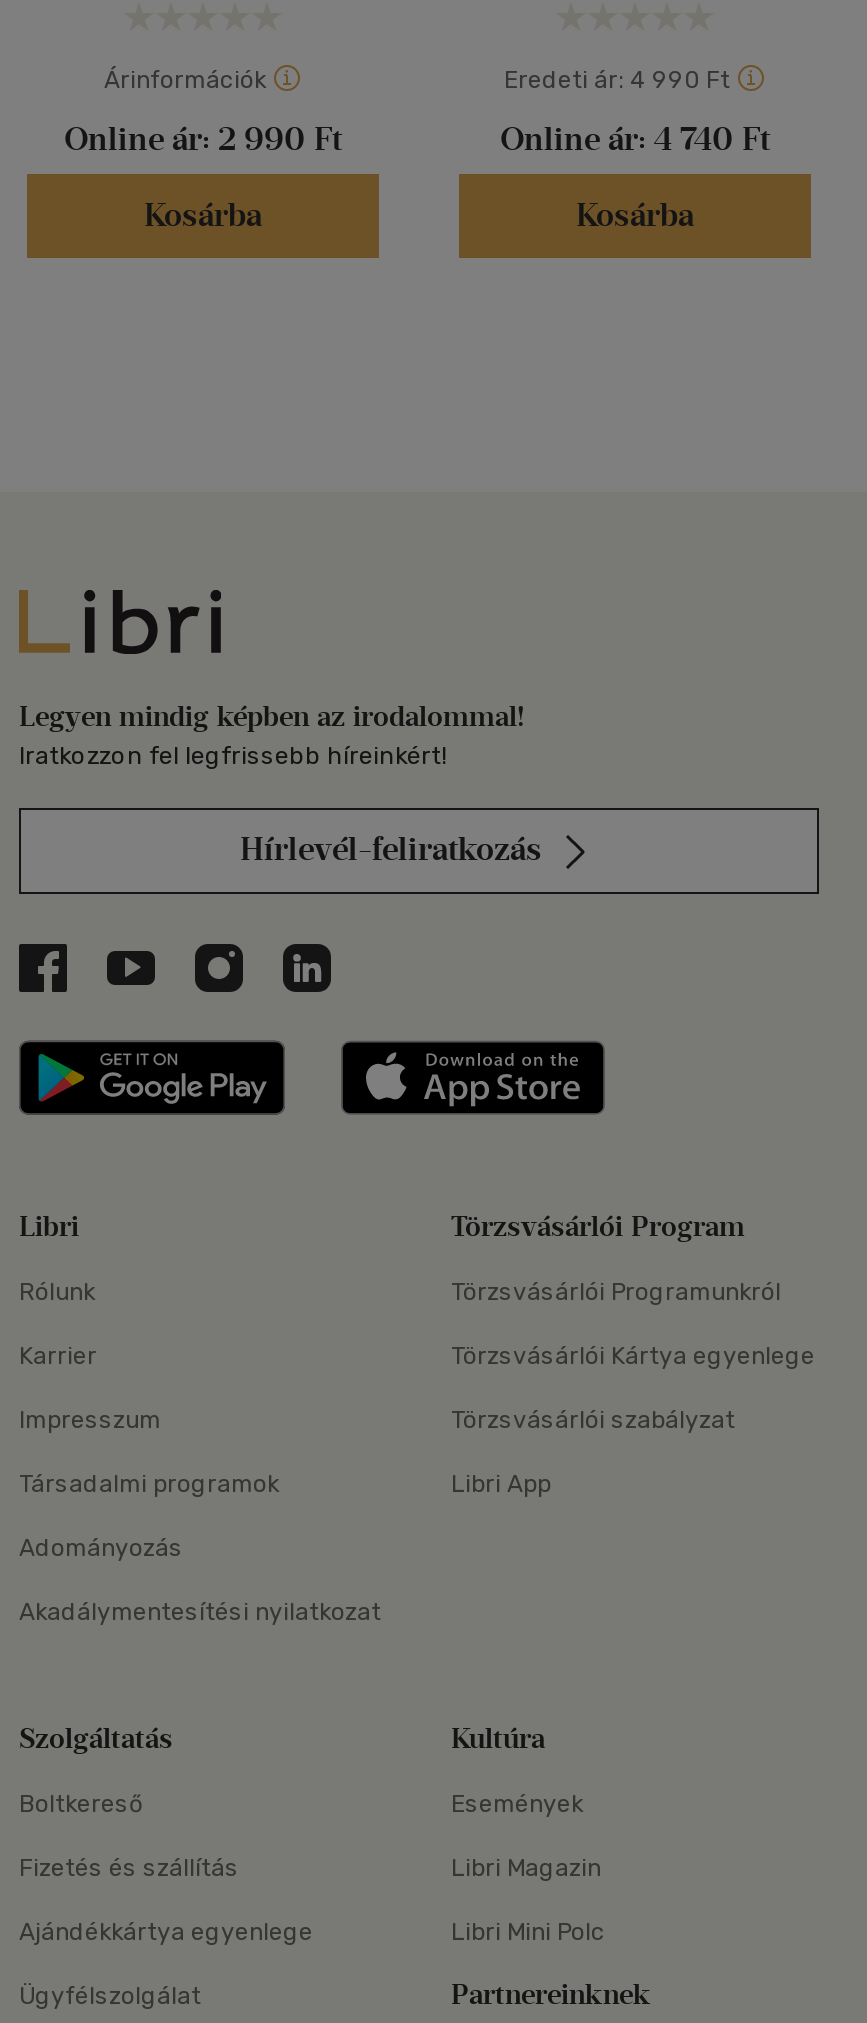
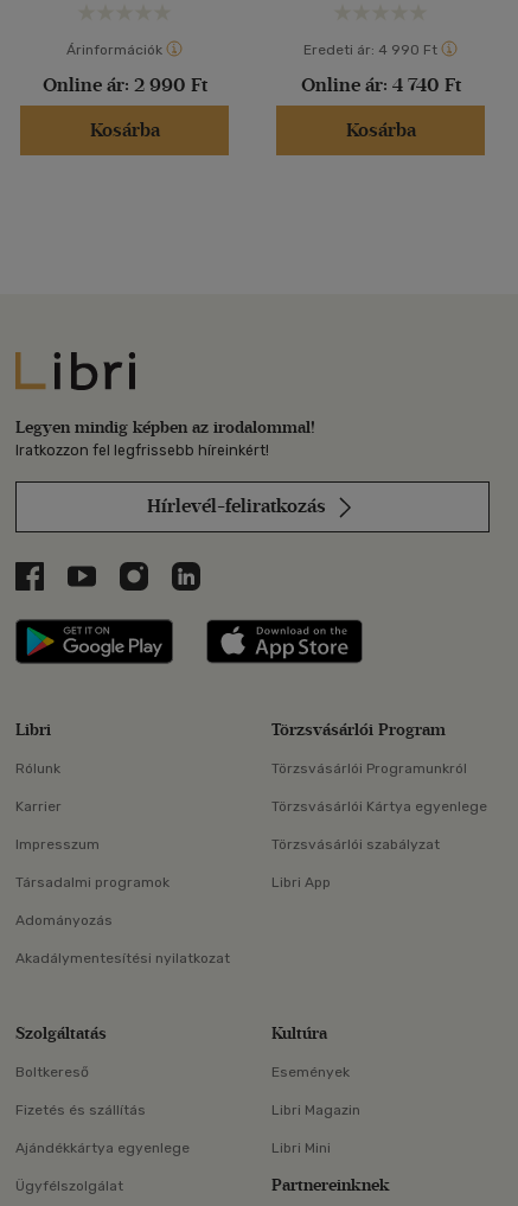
[451,1918,605,1946] Libri Mini Polc -> [271,1140,331,1156] Libri Mini

